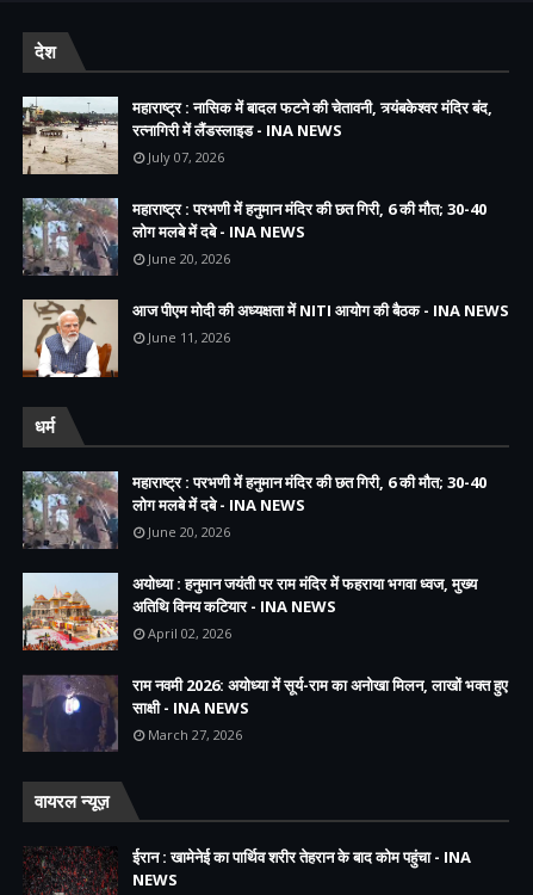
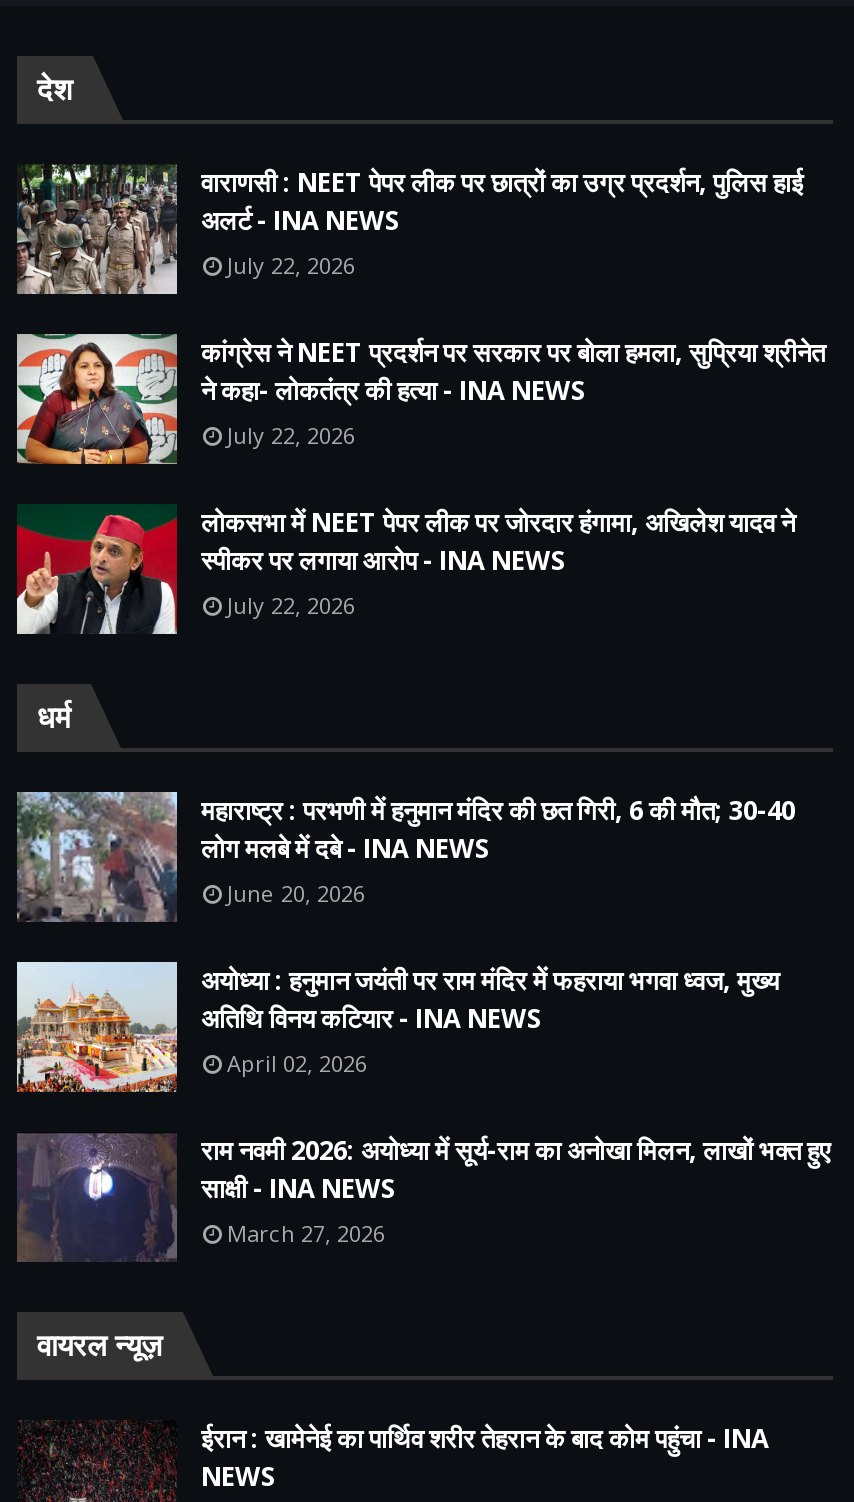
[21,95,492,174] [image] | महाराष्ट्र : नासिक में बादल फटने की चेतावनी, त्र्यंबकेश्वर मंदिर बंद, | रत्नागिरी में लैंडस्लाइड - INA NEWS | July 07, 2026 -> [17,164,803,294] [image] | वाराणसी : NEET पेपर लीक पर छात्रों का उग्र प्रदर्शन, पुलिस हाई | अलर्ट - INA NEWS | July 22, 2026
[23,198,486,277] [image] | महाराष्ट्र : परभणी में हनुमान मंदिर की छत गिरी, 6 की मौत; 30-40 | लोग मलबे में दबे - INA NEWS | June 20, 2026 -> [17,334,825,466] [image] | कांग्रेस ने NEET प्रदर्शन पर सरकार पर बोला हमला, सुप्रिया श्रीनेत | ने कहा- लोकतंत्र की हत्या - INA NEWS | July 22, 2026
[21,298,509,378] [image] | आज पीएम मोदी की अध्यक्षता में NITI आयोग की बैठक - INA NEWS | June 11, 2026 -> [15,504,795,636] [image] | लोकसभा में NEET पेपर लीक पर जोरदार हंगामा, अखिलेश यादव ने | स्पीकर पर लगाया आरोप - INA NEWS | July 22, 2026

